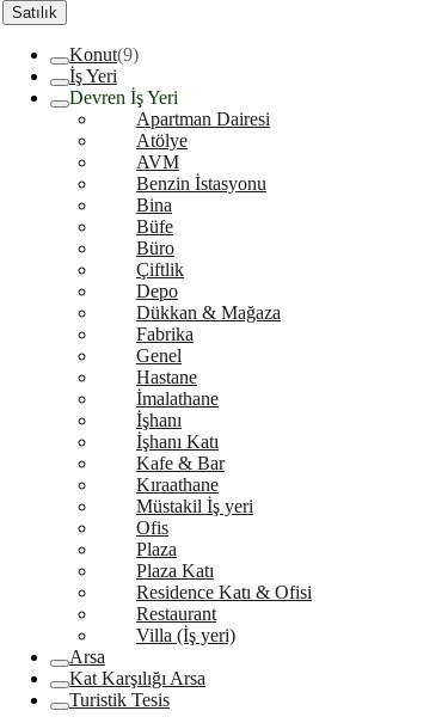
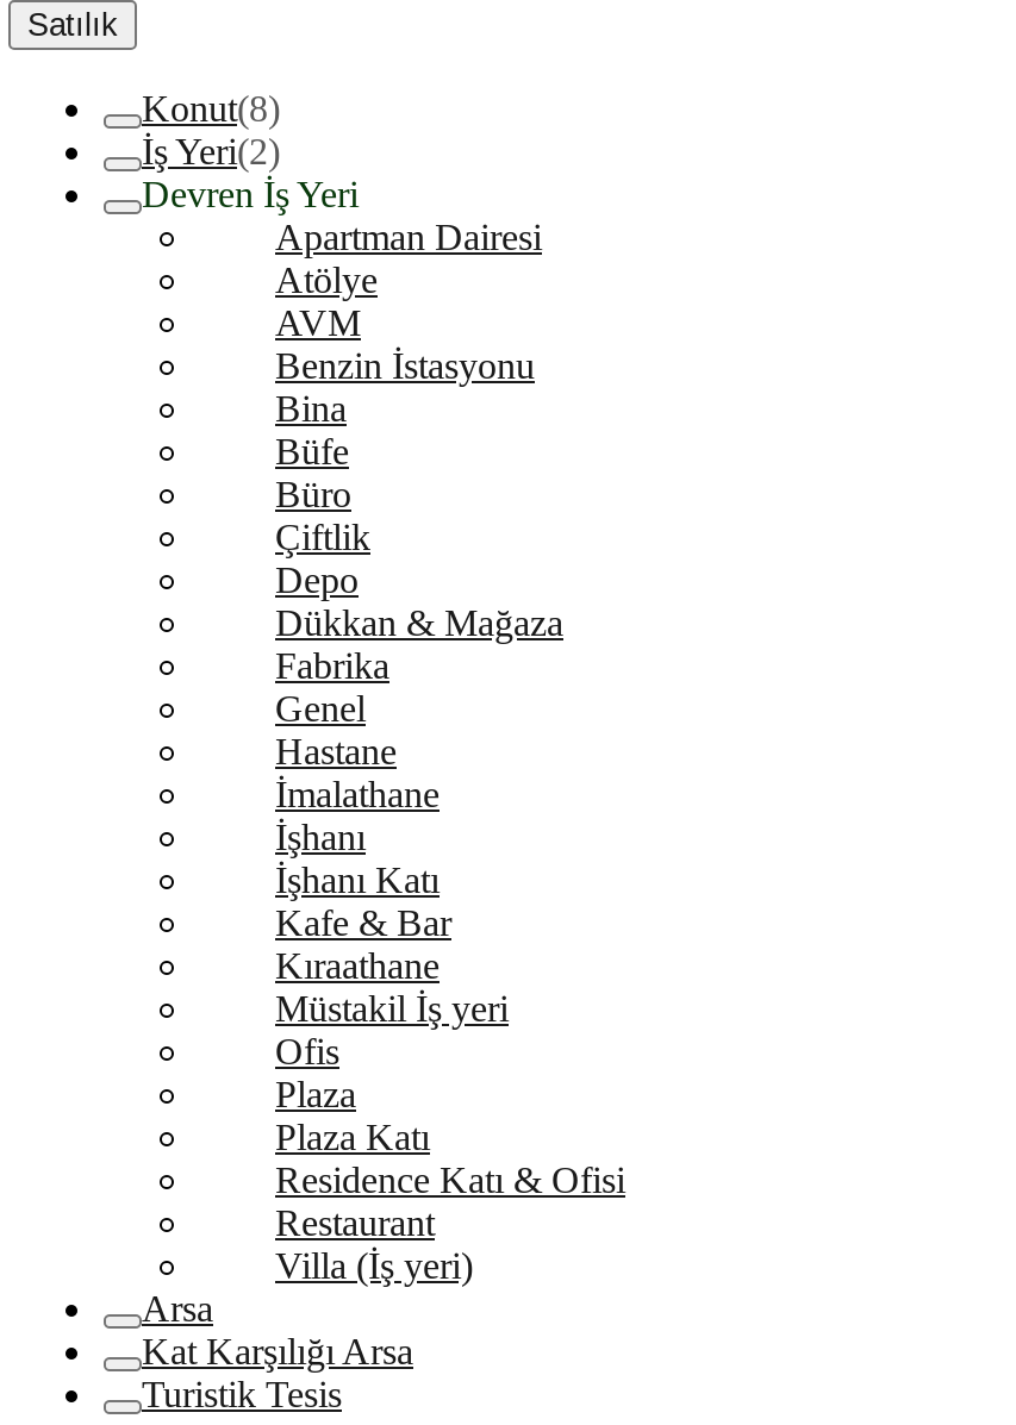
[69,44,139,86] Konut(9) | İş Yeri -> [142,88,280,171] Konut(8) | İş Yeri(2)

